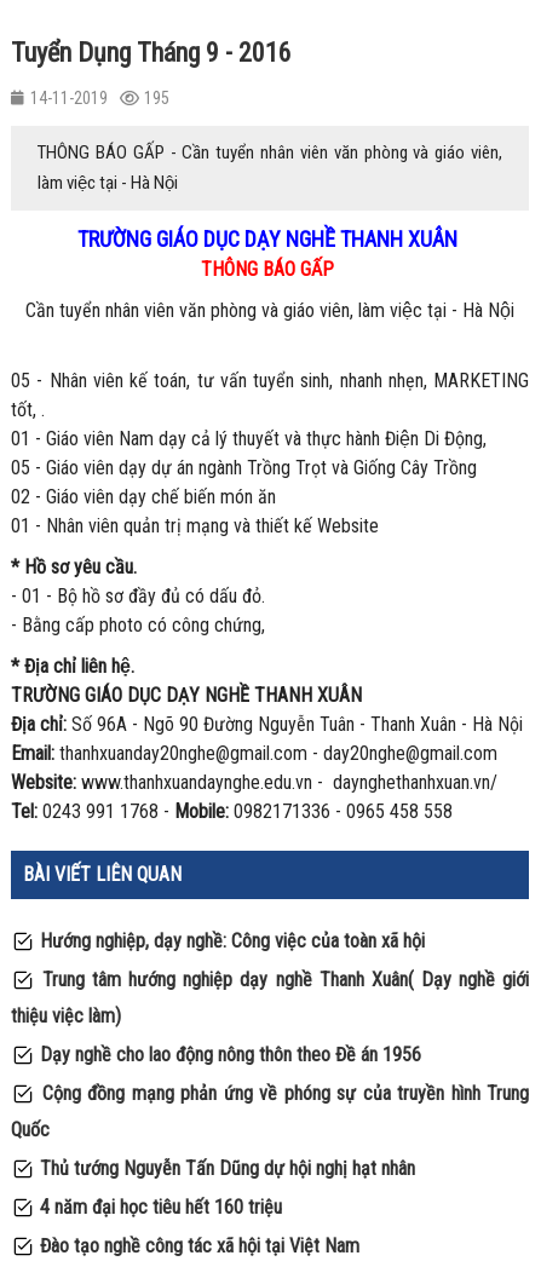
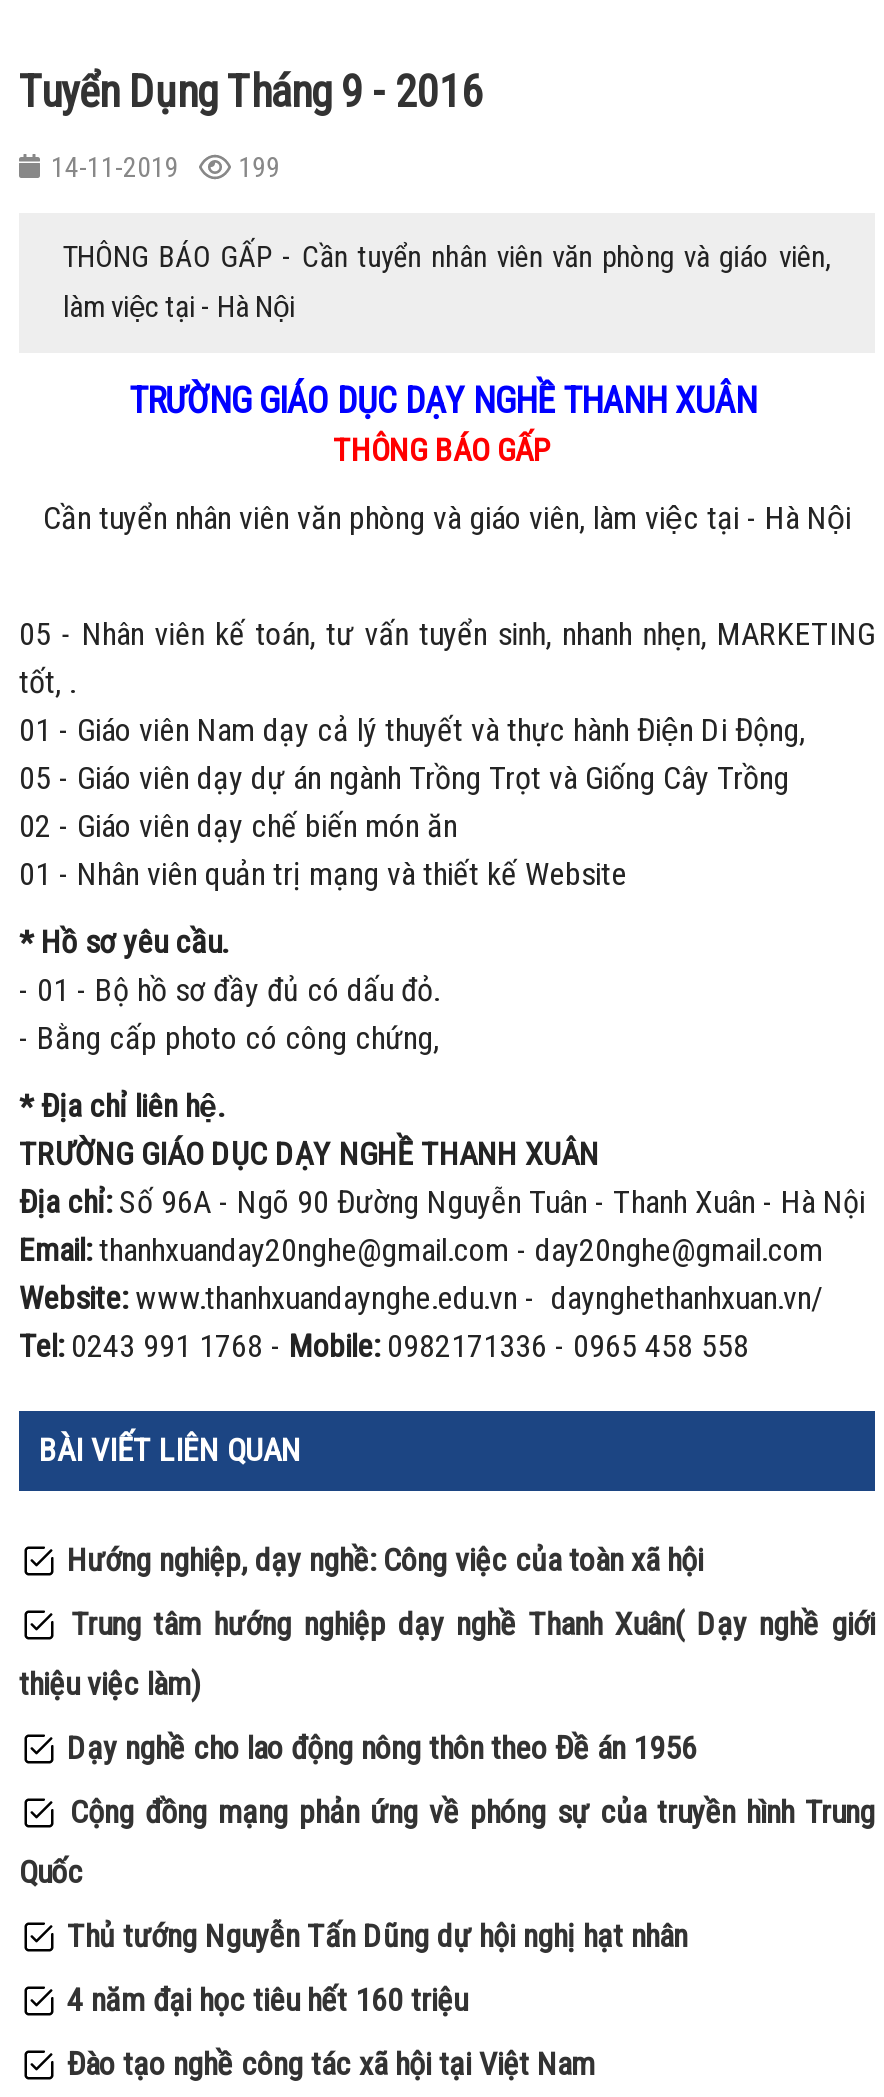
[30,88,169,108] 14-11-2019 195 -> [51,151,281,183] 14-11-2019 199

